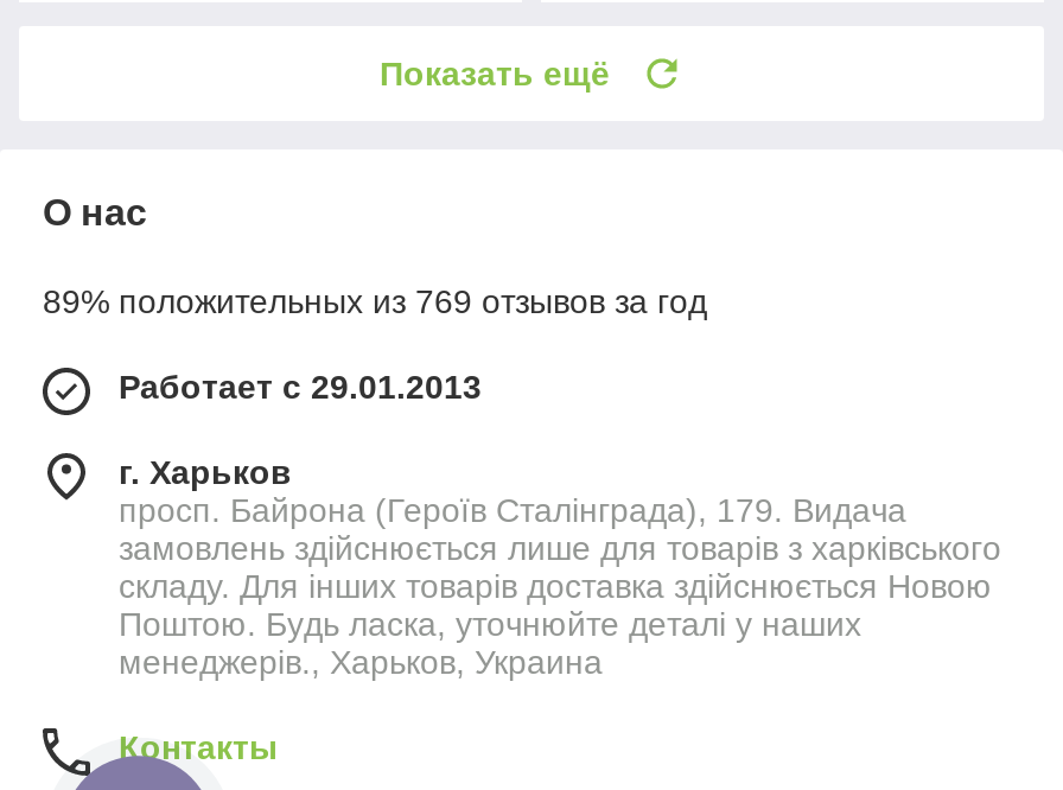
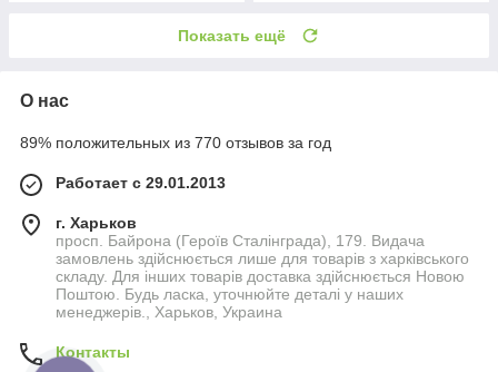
[43,282,707,320] 89% положительных из 769 отзывов за год -> [20,133,331,151] 89% положительных из 770 отзывов за год

